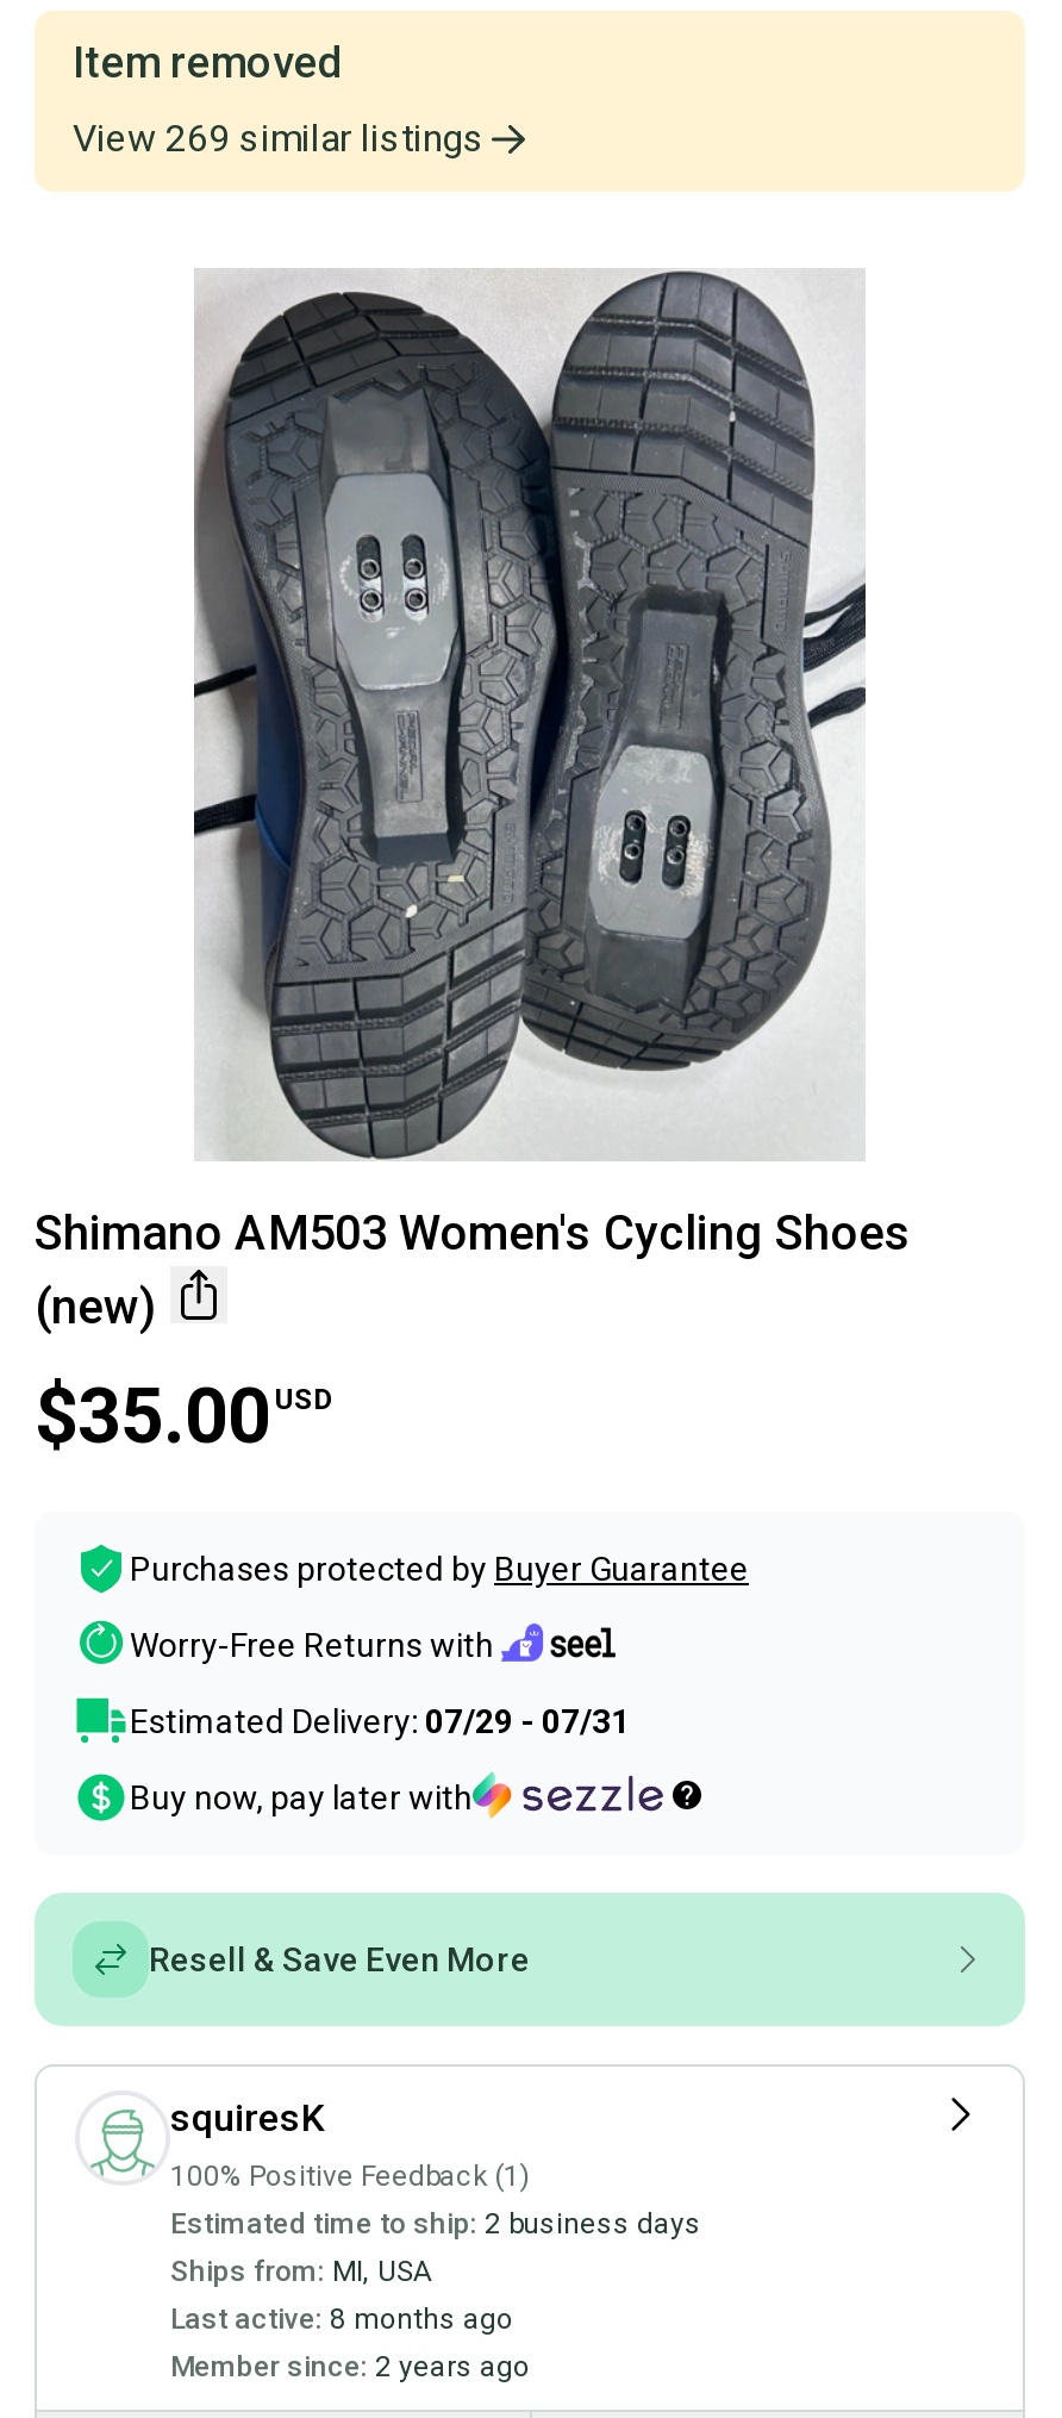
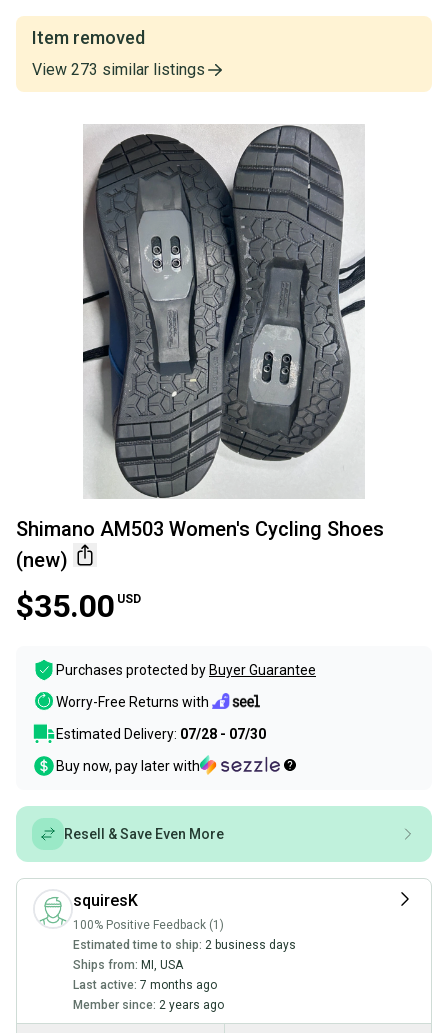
[73,116,485,162] View 269 similar listings -> [32,60,205,79] View 273 similar listings
[130,1703,630,1741] Estimated Delivery: 07/29 - 07/31 -> [56,726,266,742] Estimated Delivery: 07/28 - 07/30
[170,2303,513,2337] Last active: 8 months ago -> [73,978,217,992] Last active: 7 months ago

